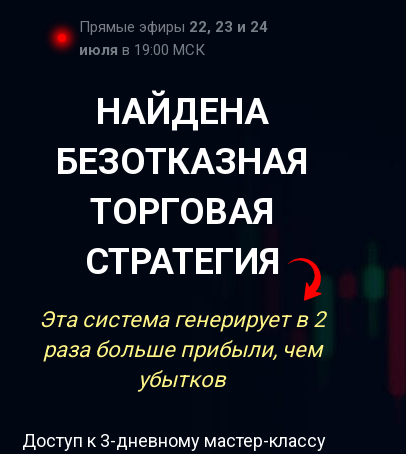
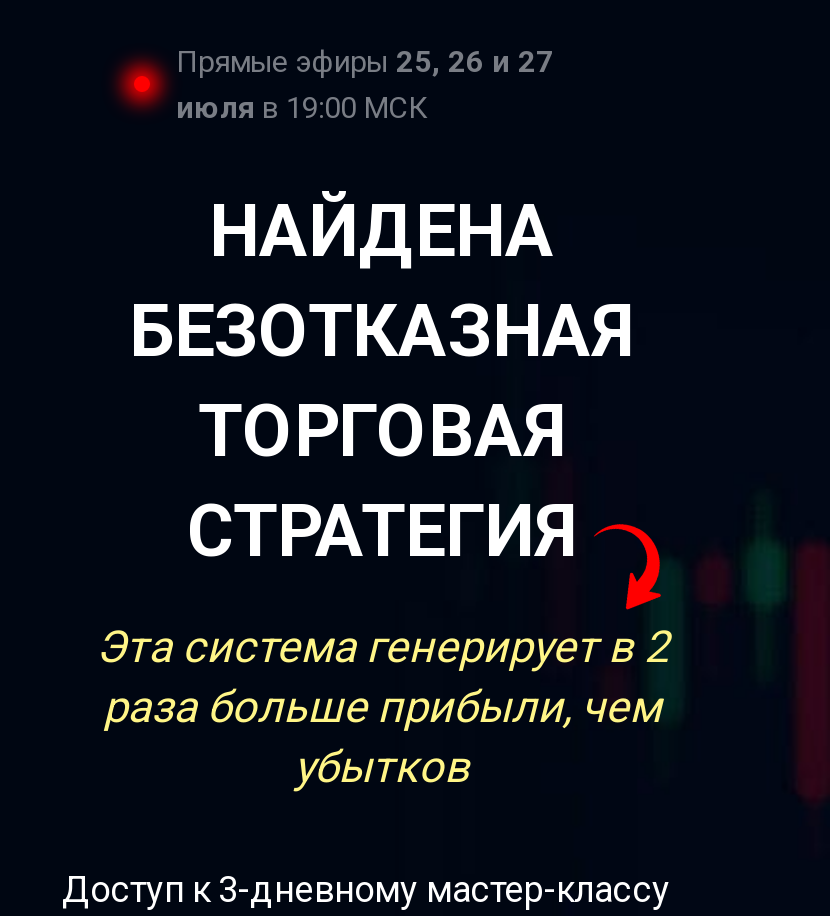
[79,18,268,36] Прямые эфиры 22, 23 и 24 -> [176,44,554,80] Прямые эфиры 25, 26 и 27

